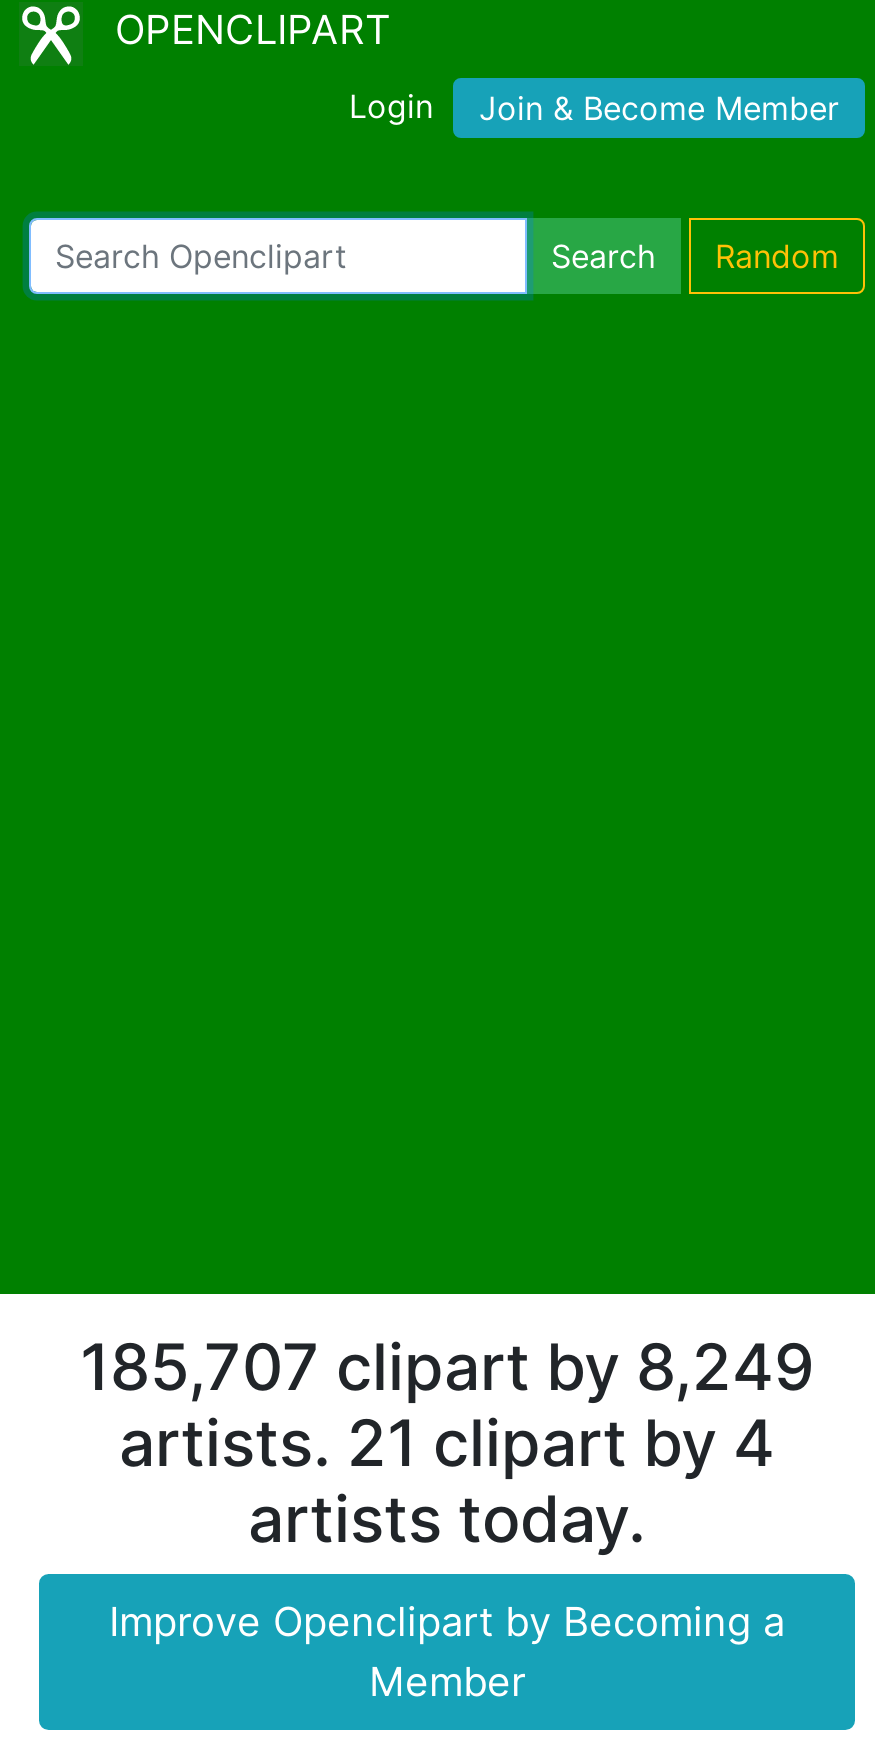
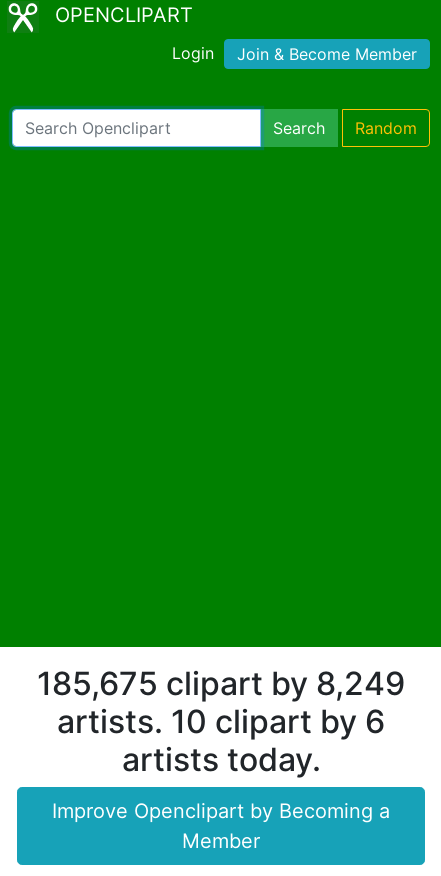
[80,1327,814,1405] 185,707 clipart by 8,249 -> [37,663,405,702] 185,675 clipart by 8,249
[119,1403,775,1481] artists. 21 clipart by 4 -> [57,701,385,740] artists. 10 clipart by 6

